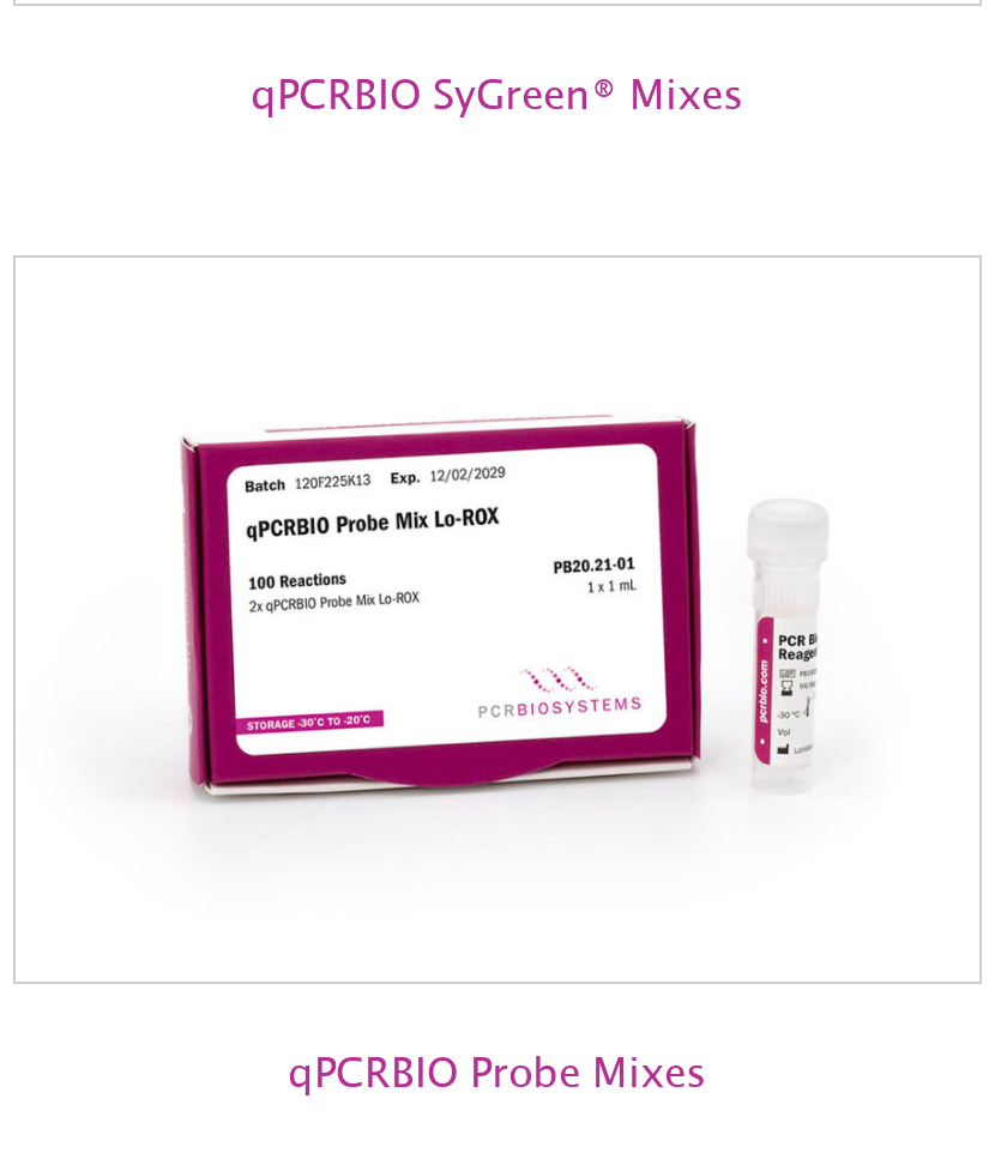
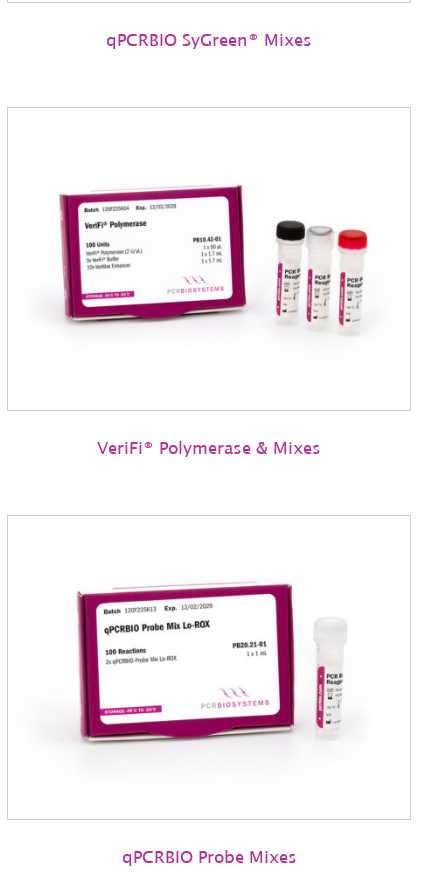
none -> [59,184,250,326] [image]
none -> [97,441,321,457] VeriFi® Polymerase & Mixes
none -> [275,220,368,326] [image]

